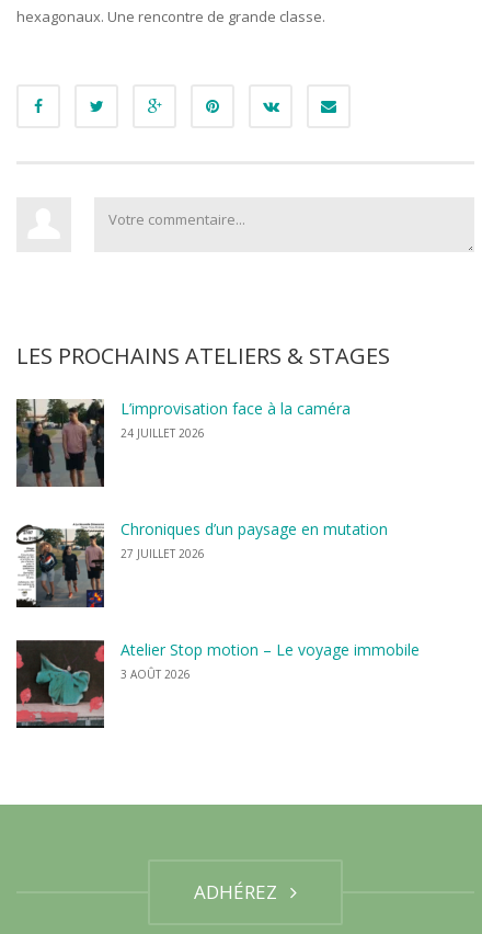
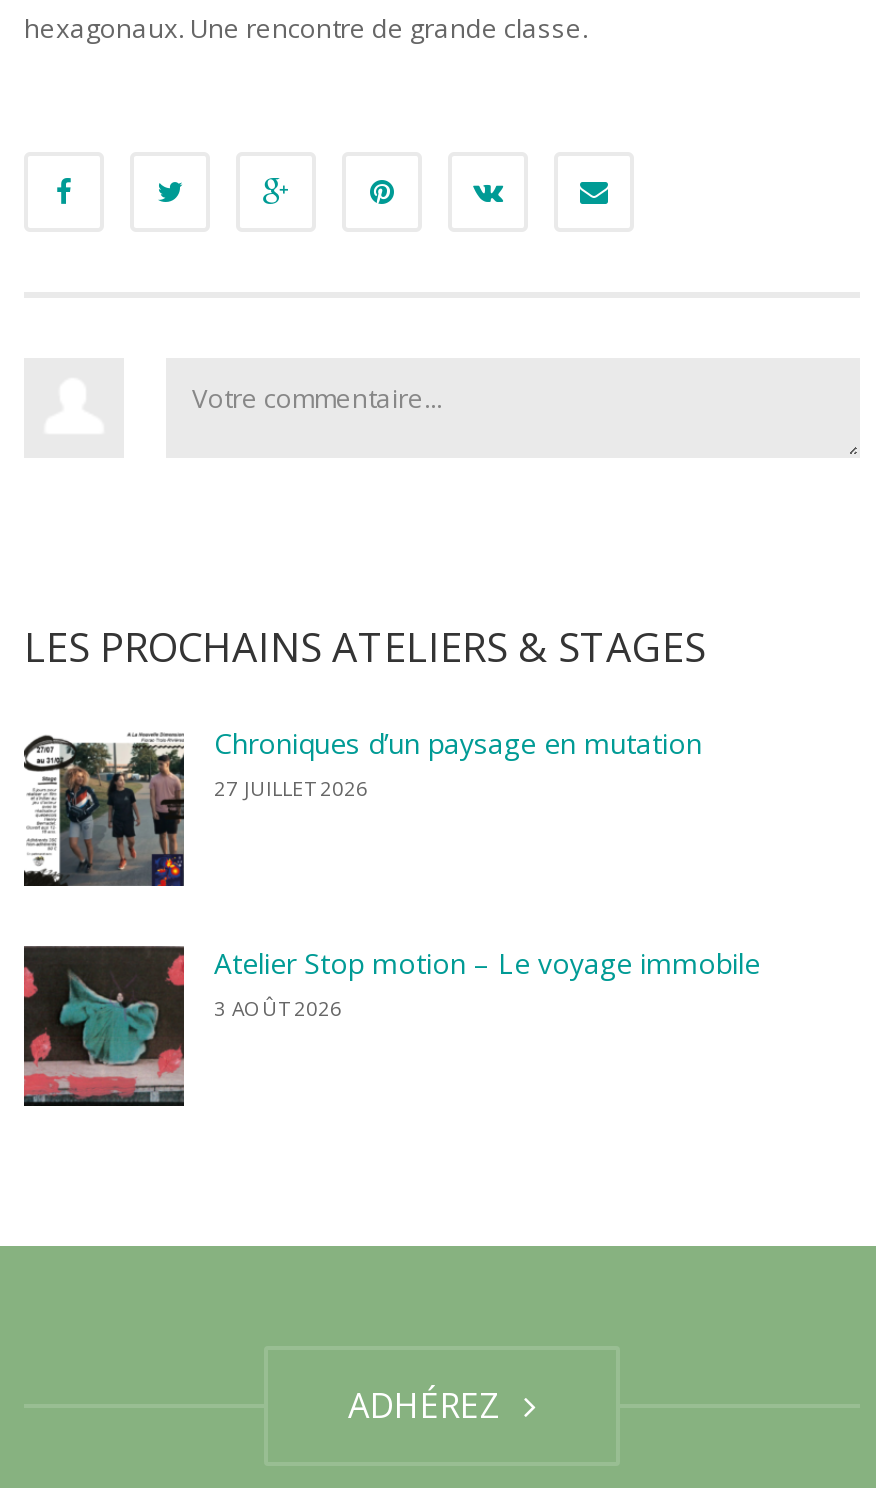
[15,398,351,487] [image] | L’improvisation face à la caméra | 24 JUILLET 2026 -> none

